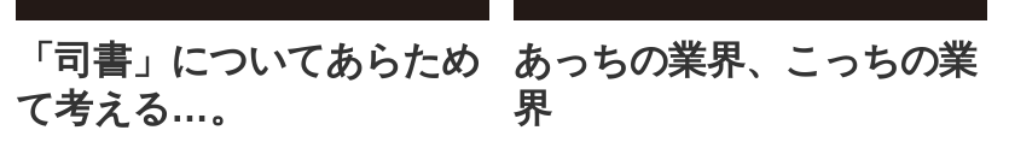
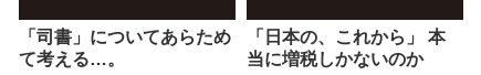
[513,40,977,129] あっちの業界、こっちの業 | 界 -> [246,28,446,68] 「日本の、これから」 本 | 当に増税しかないのか

